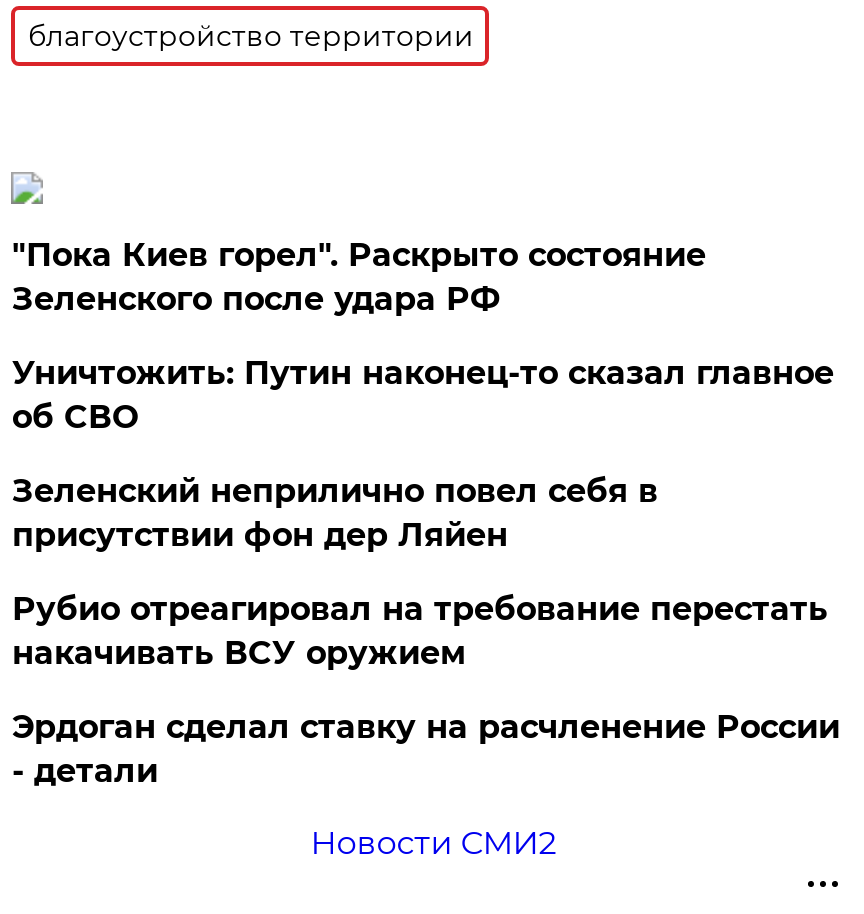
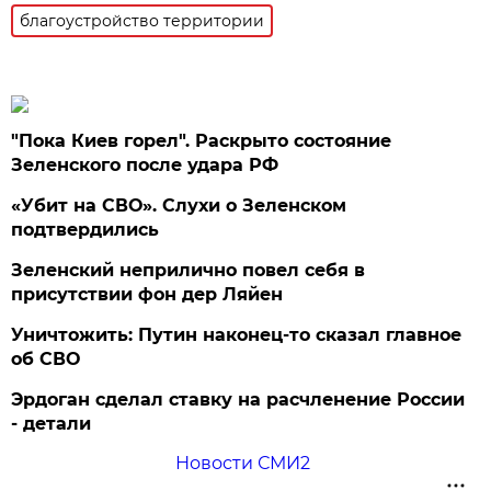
none -> [11,195,347,240] «Убит на СВО». Слухи о Зеленском | подтвердились
moved [12,354,834,436] -> [11,324,462,369]: Уничтожить: Путин наконец-то сказал главное | об СВО
[12,590,828,672] Рубио отреагировал на требование перестать | накачивать ВСУ оружием -> none

